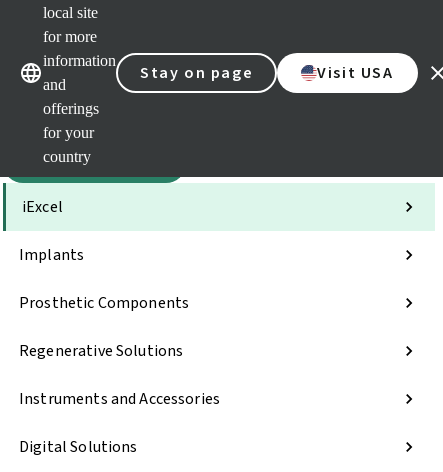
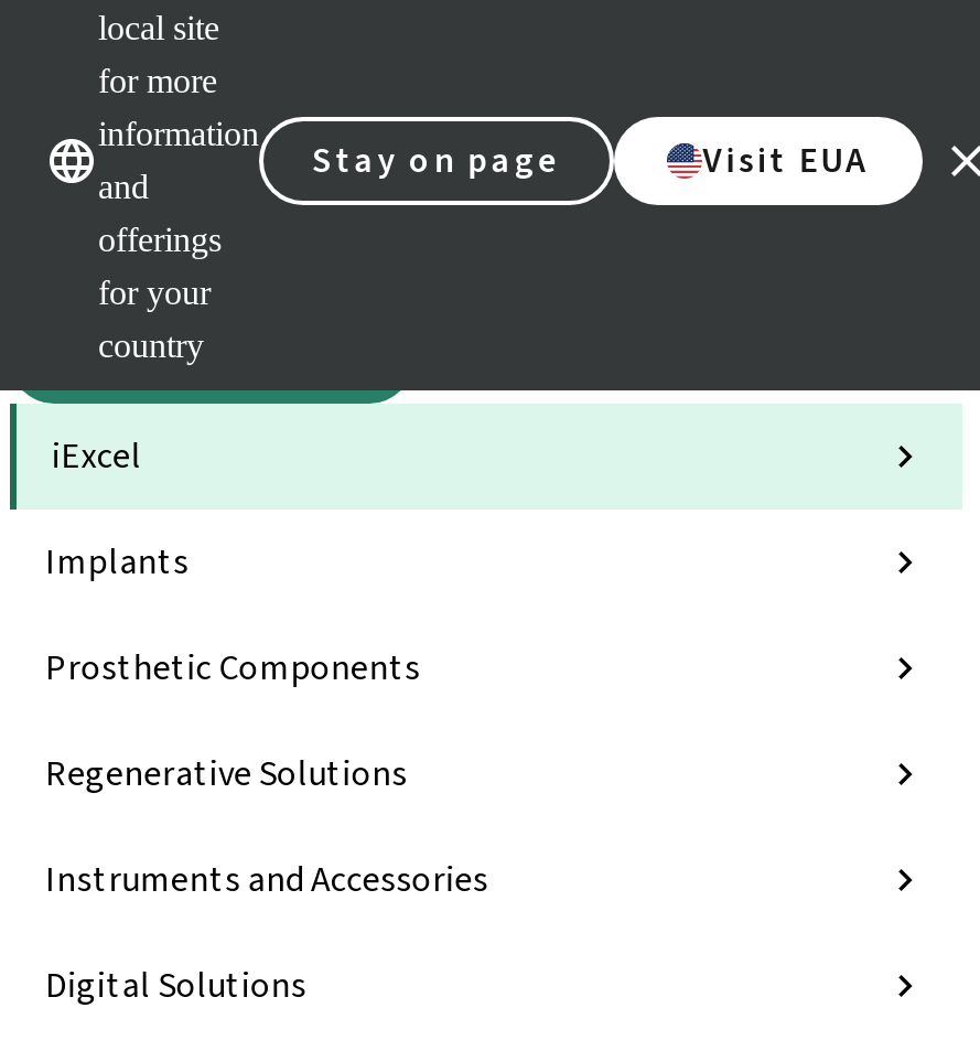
[317,62,394,84] Visit USA -> [703,137,869,185] Visit EUA

